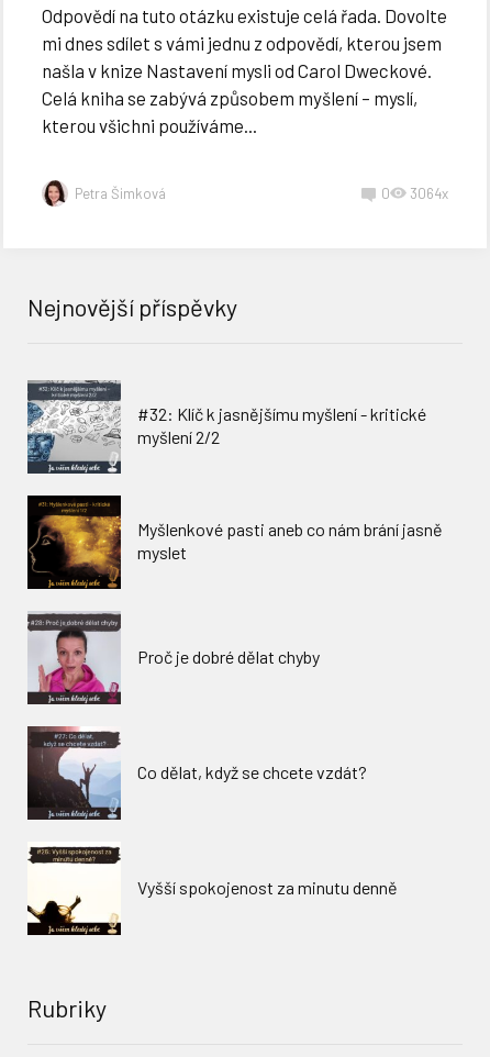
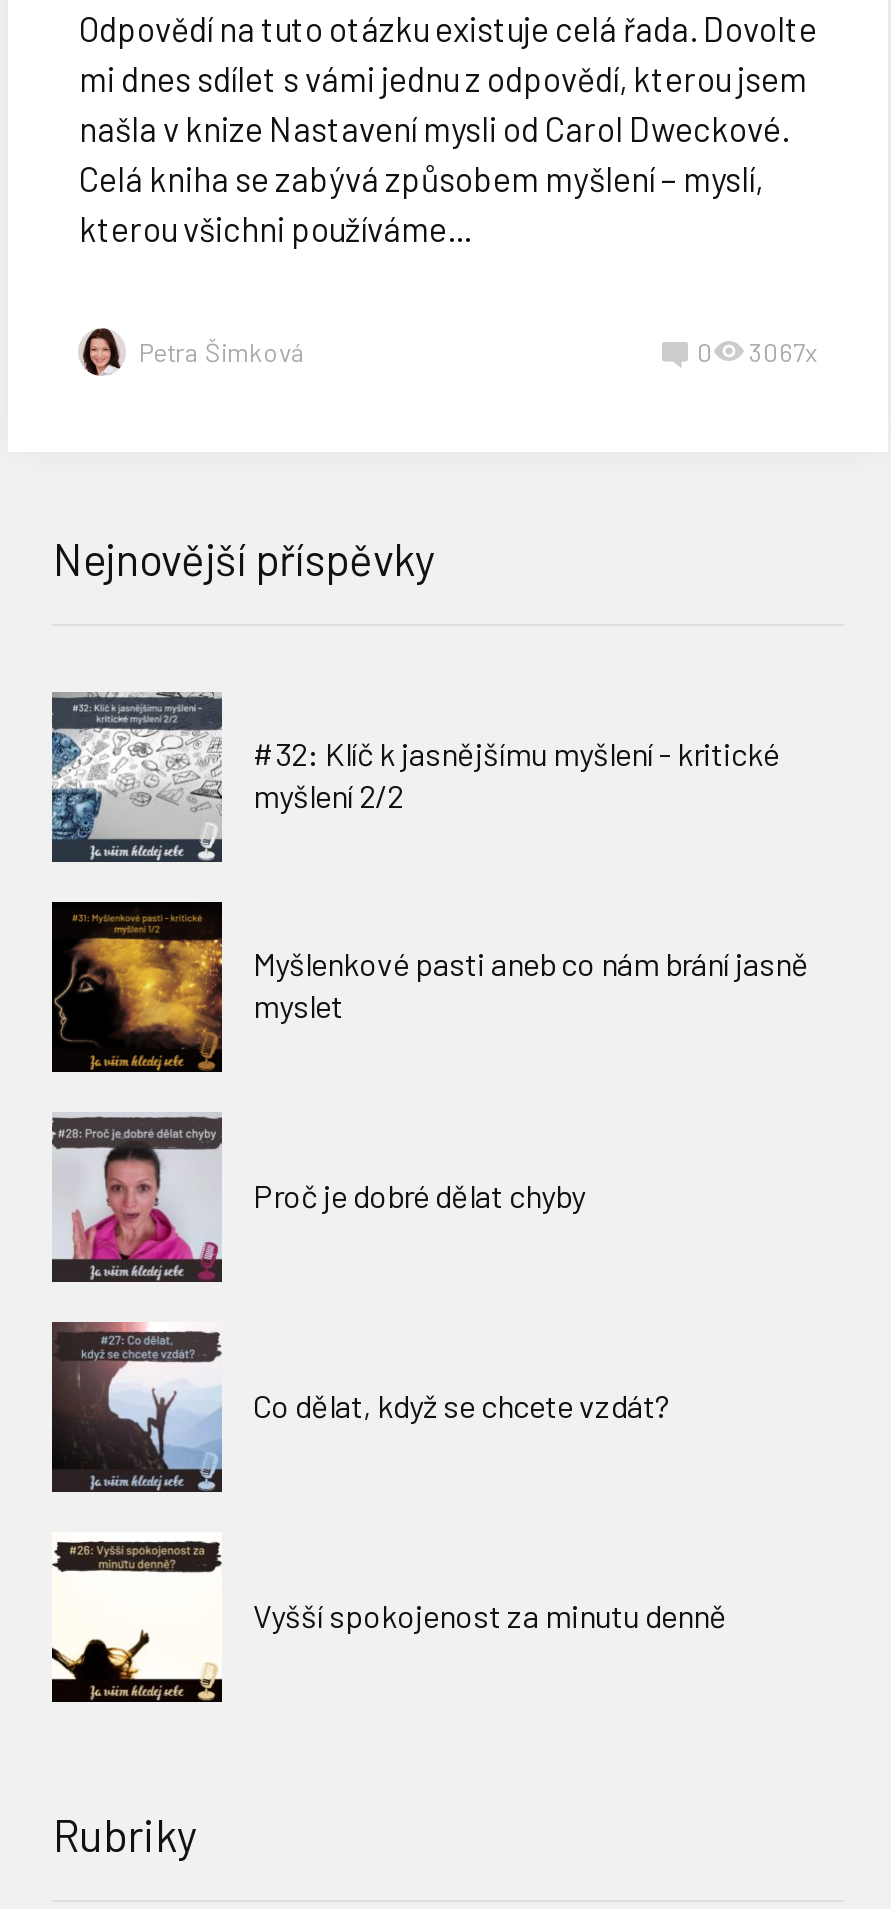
[381,185,448,202] 0 3064x -> [697,336,817,368] 0 3067x

